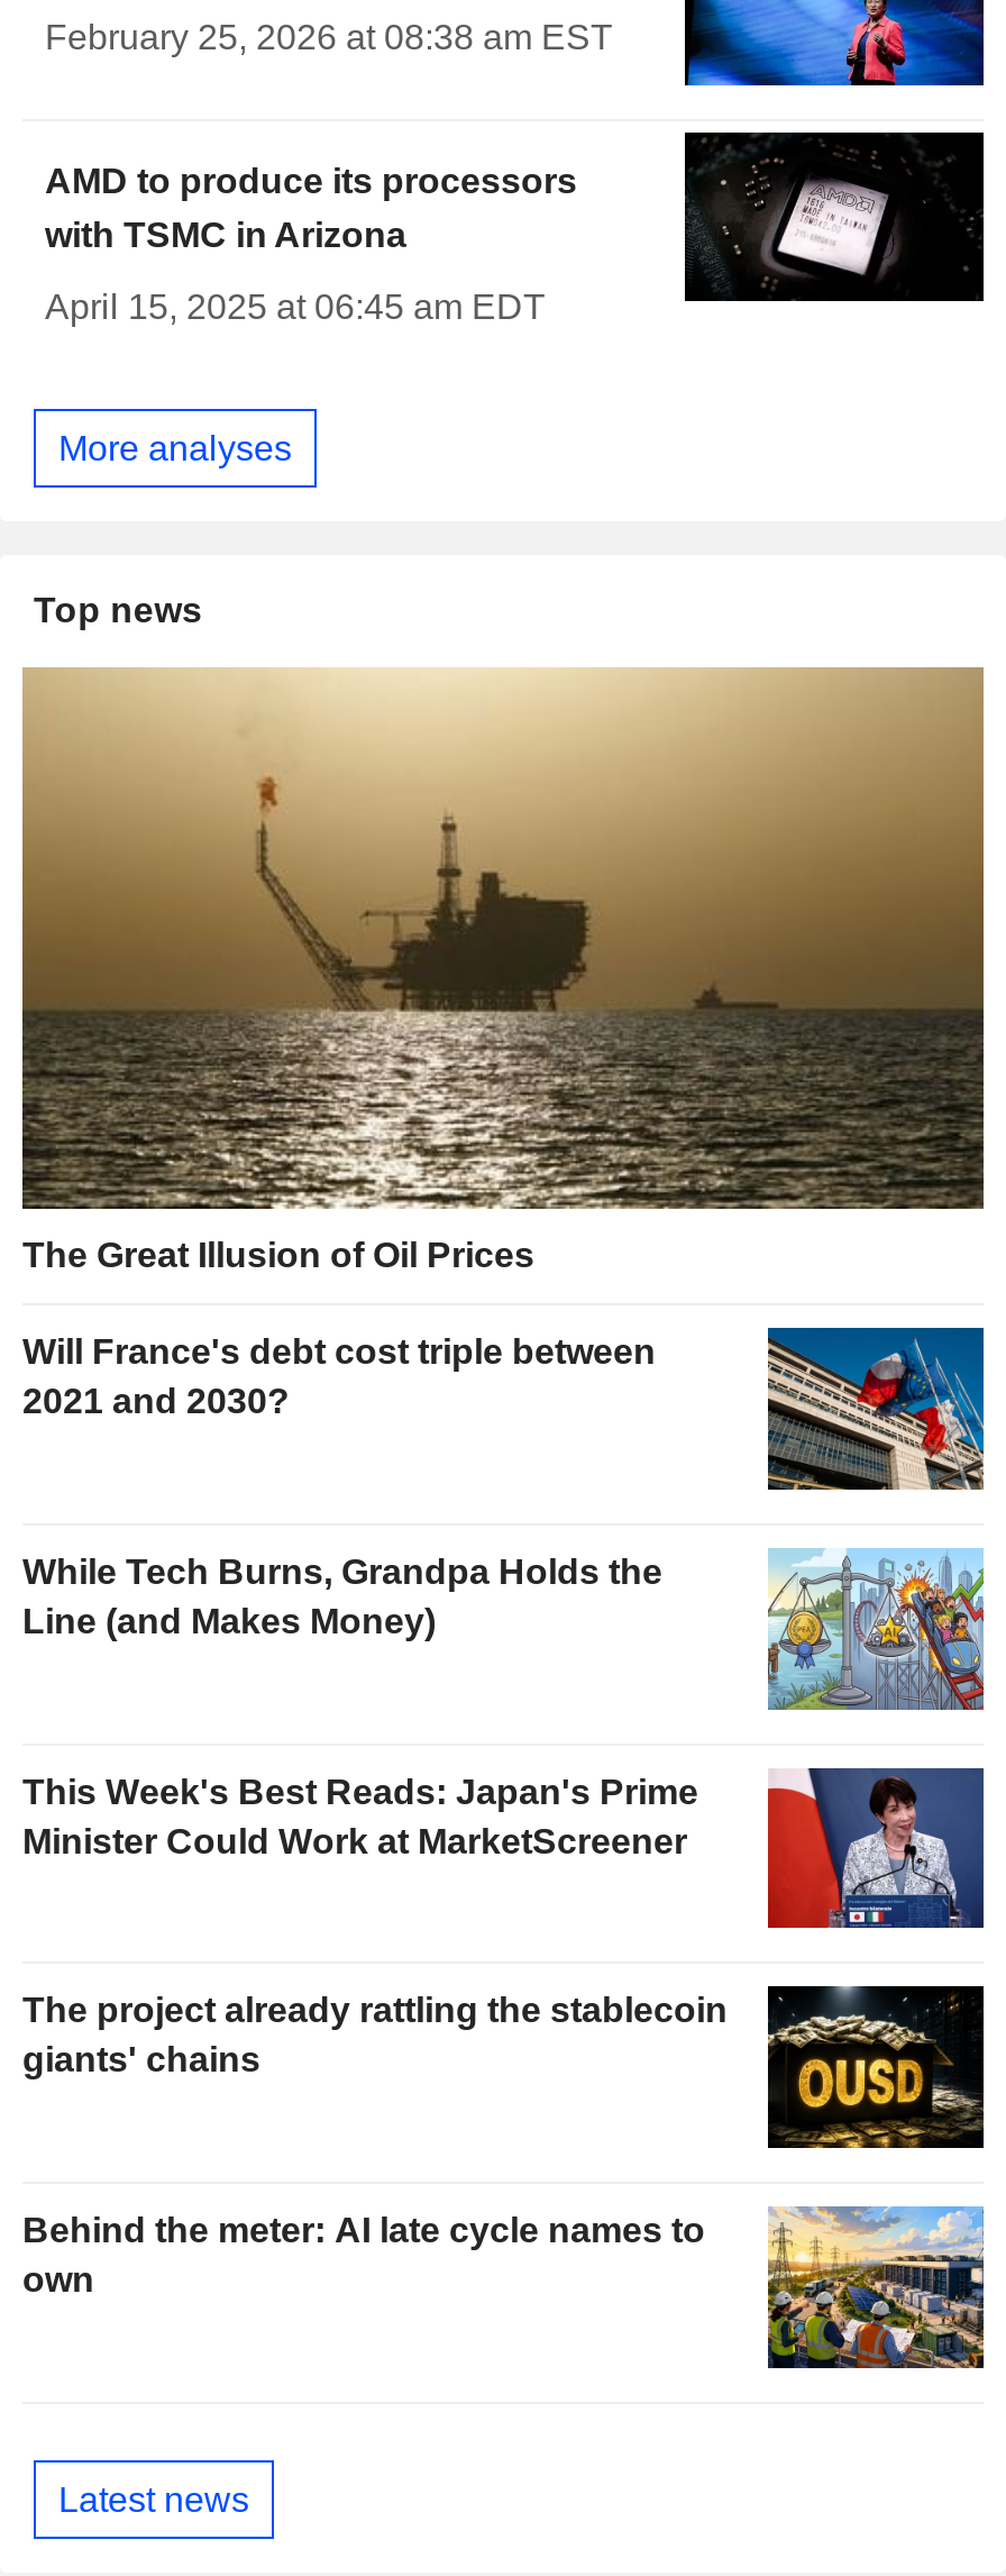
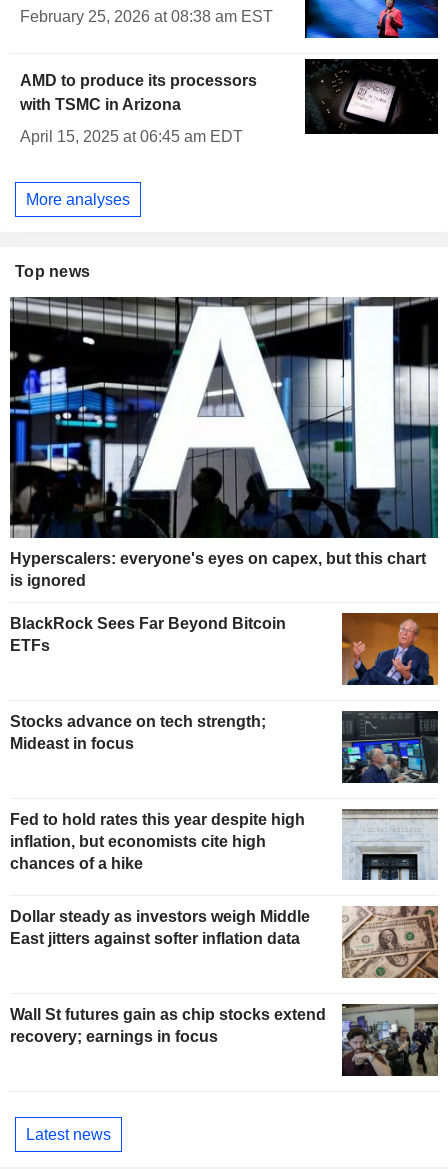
[20,665,986,1274] [image] | The Great Illusion of Oil Prices -> [9,296,439,589] [image] | Hyperscalers: everyone's eyes on capex, but this chart | is ignored
[22,1332,656,1420] Will France's debt cost triple between | 2021 and 2030? -> [10,615,286,654] BlackRock Sees Far Beyond Bitcoin | ETFs
[766,1326,986,1492] [image] -> [341,612,439,686] [image]
[22,1552,662,1640] While Tech Burns, Grandpa Holds the | Line (and Makes Money) -> [10,713,266,752] Stocks advance on tech strength; | Mideast in focus
[768,1548,986,1712] [image] -> [341,710,439,784] [image]
[22,1768,984,1930] [image] | This Week's Best Reads: Japan's Prime | Minister Could Work at MarketScreener -> [10,808,438,881] [image] | Fed to hold rates this year despite high | inflation, but economists cite high | chances of a hike
[22,1984,986,2150] [image] | The project already rattling the stablecoin | giants' chains -> [10,905,439,979] [image] | Dollar steady as investors weigh Middle | East jitters against softer inflation data
[22,2204,986,2370] [image] | Behind the meter: AI late cycle names to | own -> [10,1003,438,1076] [image] | Wall St futures gain as chip stocks extend | recovery; earnings in focus

